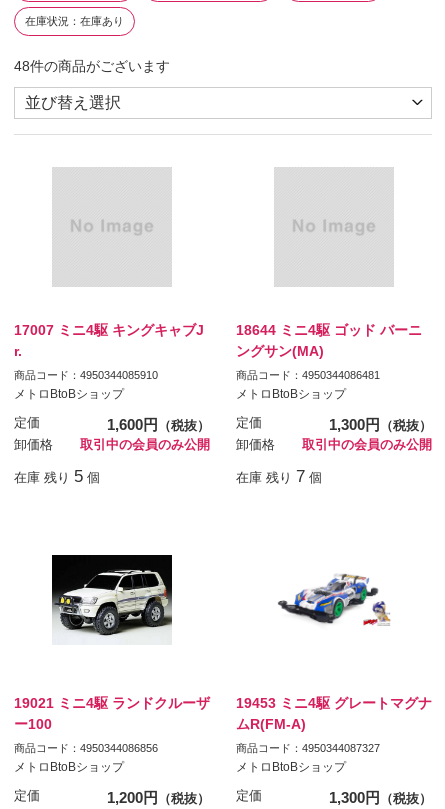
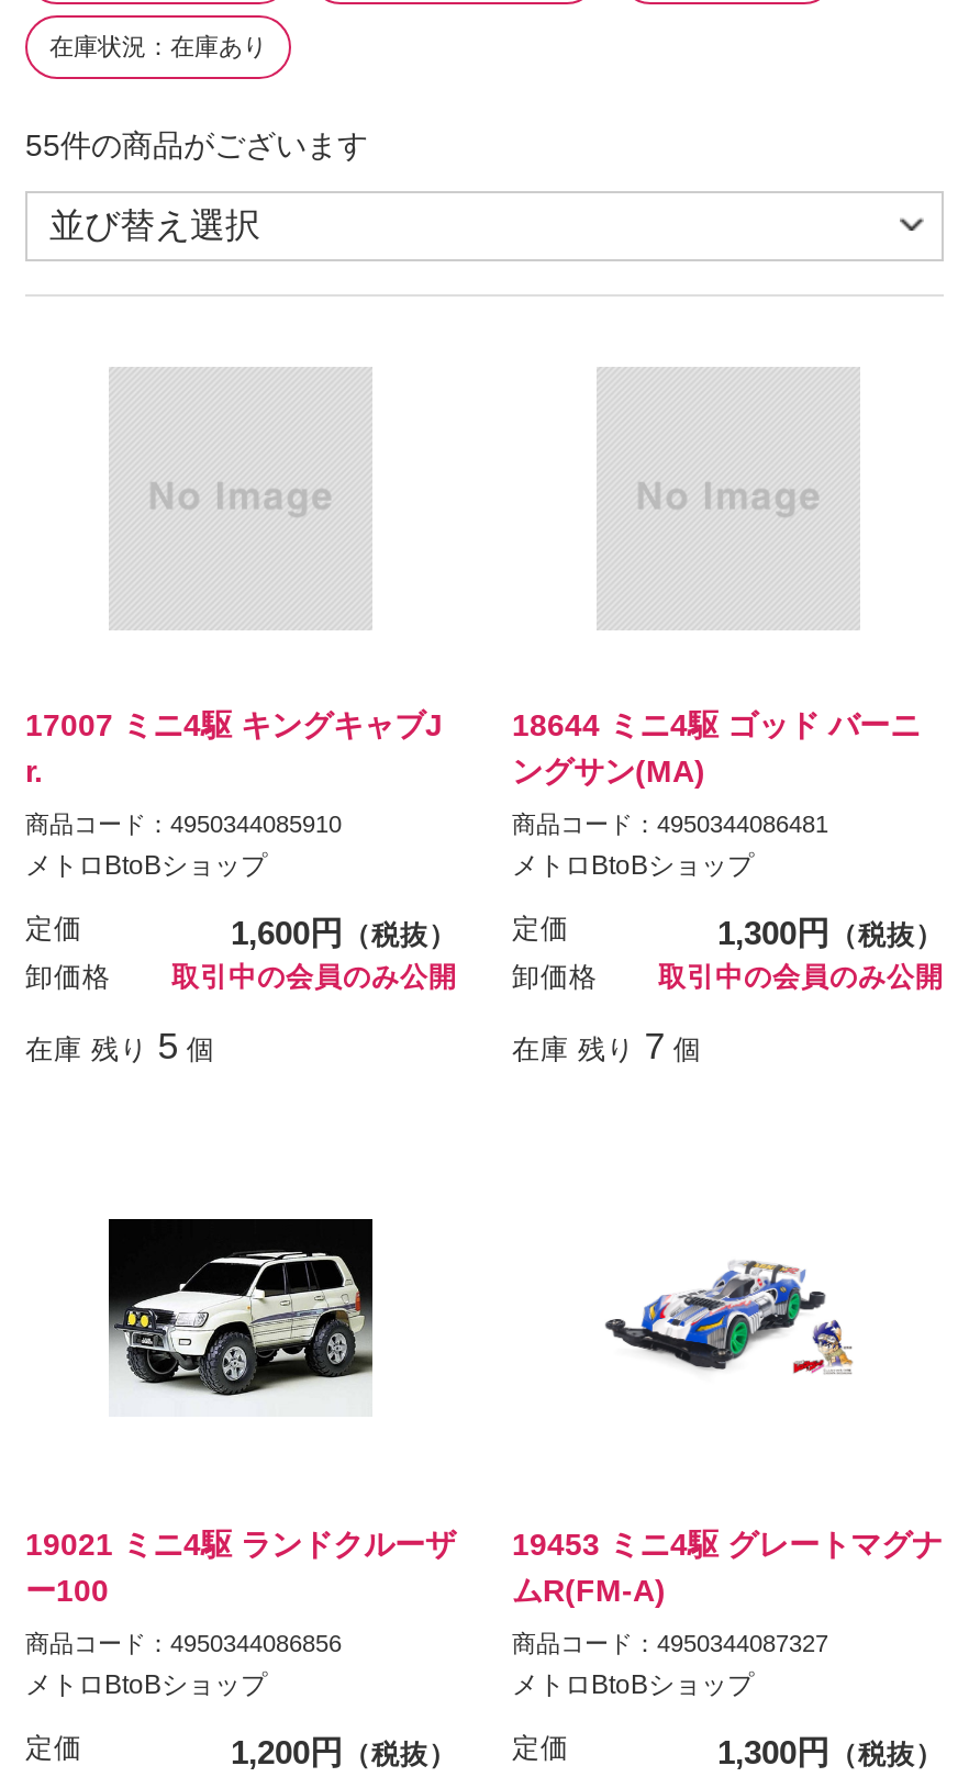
[14,58,170,74] 48件の商品がございます -> [25,128,368,163] 55件の商品がございます

